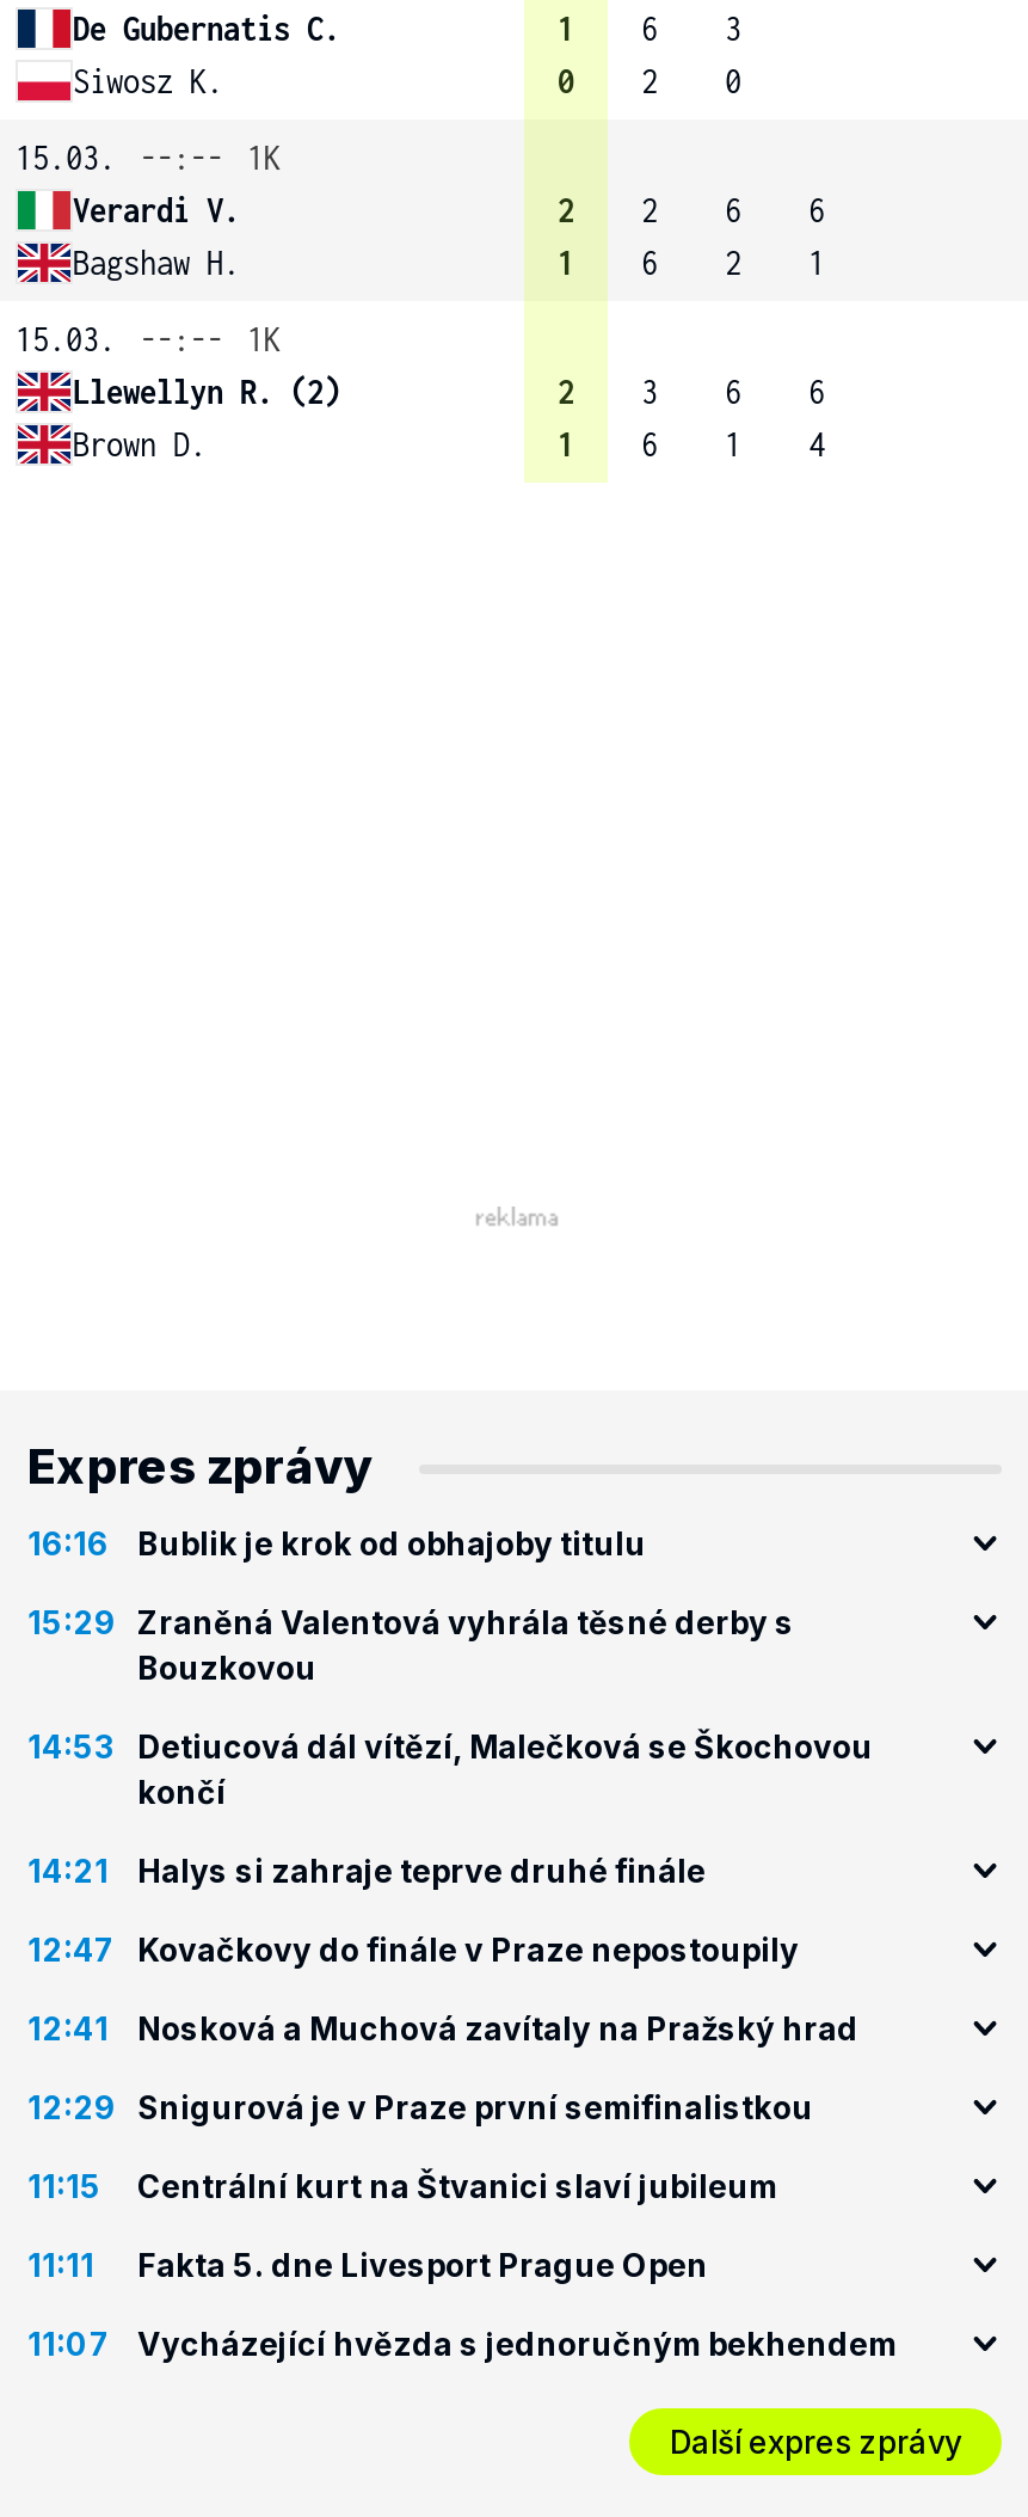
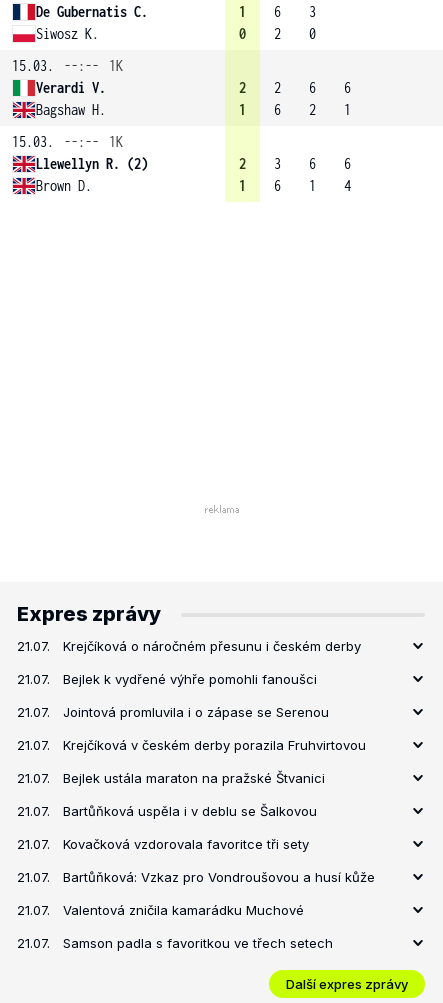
[27,1524,646,1563] 16:16 | Bublik je krok od obhajoby titulu -> [17,638,361,654] 21.07. | Krejčíková o náročném přesunu i českém derby
[27,1603,794,1687] 15:29 Zraněná Valentová vyhrála těsné derby s | Bouzkovou -> [17,671,317,687] 21.07. | Bejlek k vydřené výhře pomohli fanoušci
[27,1727,873,1811] 14:53 Detiucová dál vítězí, Malečková se Škochovou | končí -> [17,704,329,720] 21.07. | Jointová promluvila i o zápase se Serenou
[27,1852,706,1890] 14:21 | Halys si zahraje teprve druhé finále -> [17,737,366,753] 21.07. | Krejčíková v českém derby porazila Fruhvirtovou
[27,1930,799,1969] 12:47 Kovačkovy do finále v Praze nepostoupily -> [17,770,325,786] 21.07. | Bejlek ustála maraton na pražské Štvanici
[27,2009,858,2048] 12:41 | Nosková a Muchová zavítaly na Pražský hrad -> [17,803,317,819] 21.07. | Bartůňková uspěla i v deblu se Šalkovou
[27,2088,813,2126] 12:29 Snigurová je v Praze první semifinalistkou -> [17,836,309,852] 21.07. | Kovačková vzdorovala favoritce tři sety
[27,2167,777,2205] 11:15 | Centrální kurt na Štvanici slaví jubileum -> [17,869,375,885] 21.07. | Bartůňková: Vzkaz pro Vondroušovou a husí kůže
[27,2246,708,2284] 11:11 | Fakta 5. dne Livesport Prague Open -> [17,902,304,918] 21.07. | Valentová zničila kamarádku Muchové
[27,2325,897,2363] 11:07 | Vycházející hvězda s jednoručným bekhendem -> [17,935,333,951] 21.07. | Samson padla s favoritkou ve třech setech

